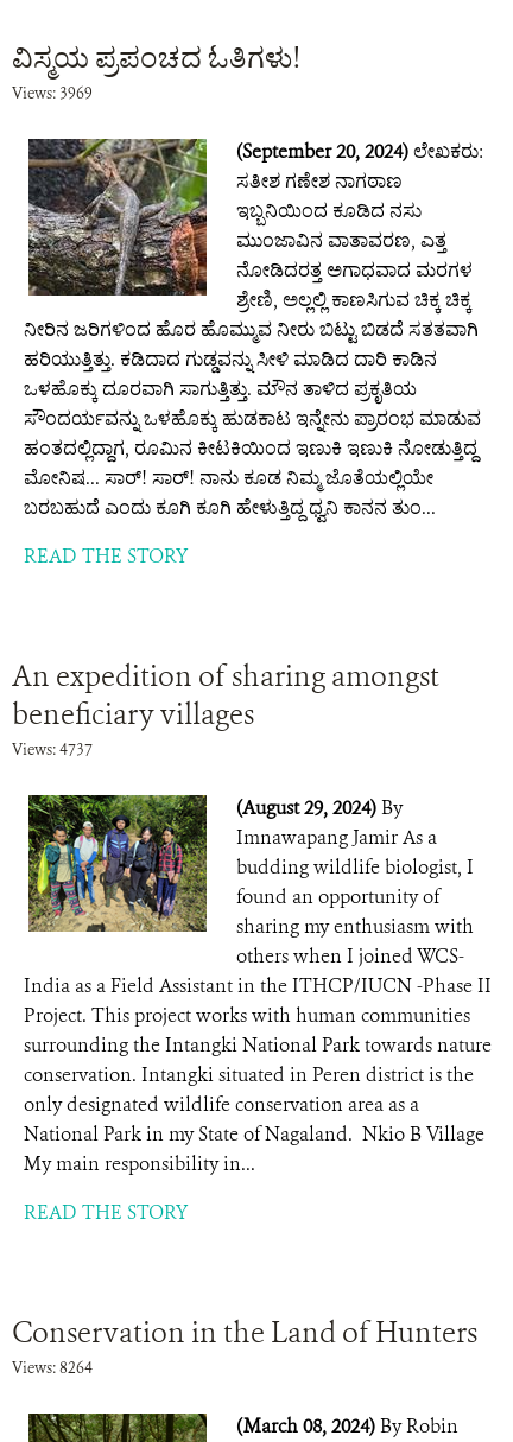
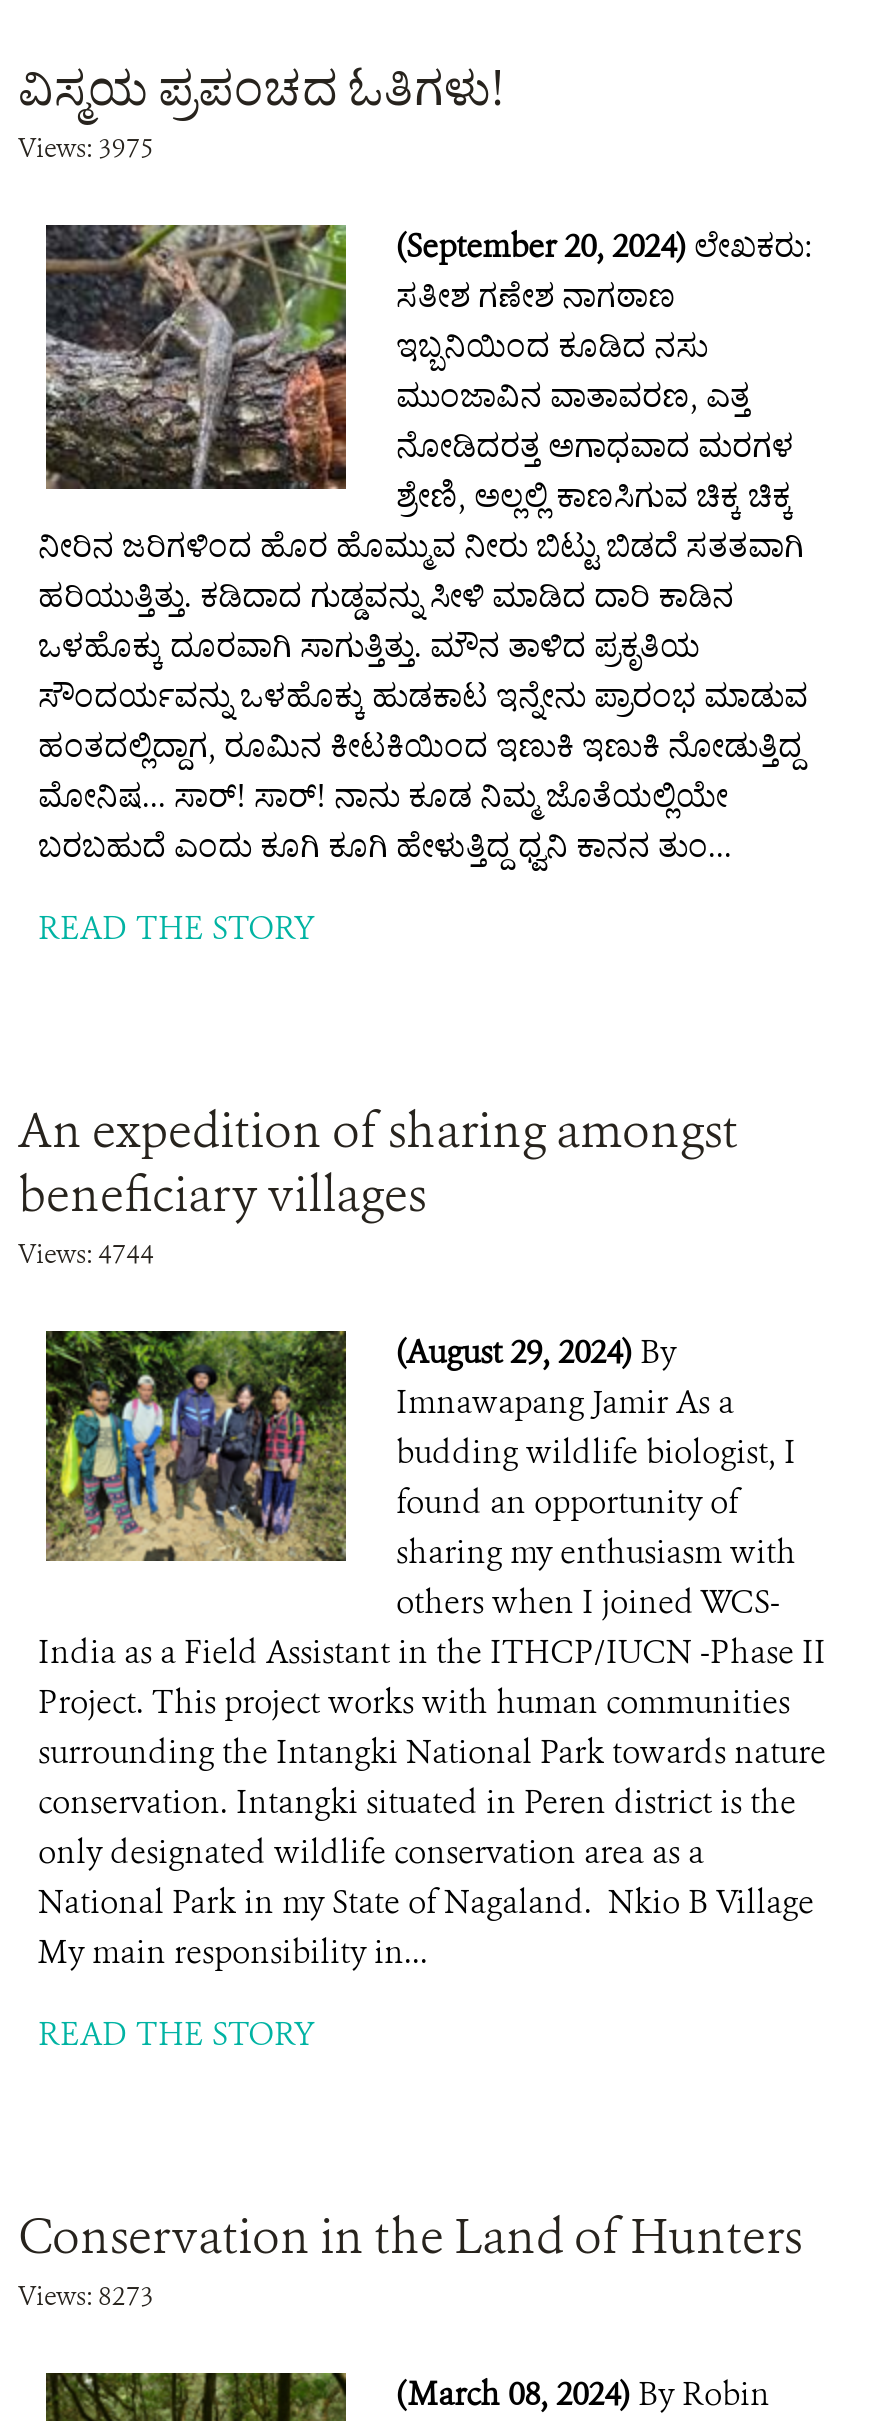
[12,83,93,103] Views: 3969 -> [18,131,154,165] Views: 3975
[12,739,93,760] Views: 4737 -> [18,1237,154,1271] Views: 4744
[12,1358,93,1378] Views: 8264 -> [18,2279,154,2313] Views: 8273

